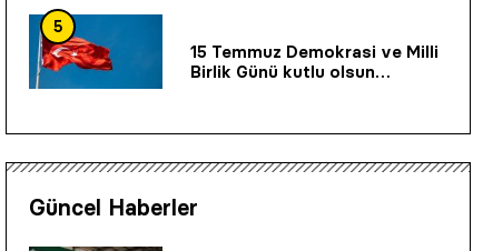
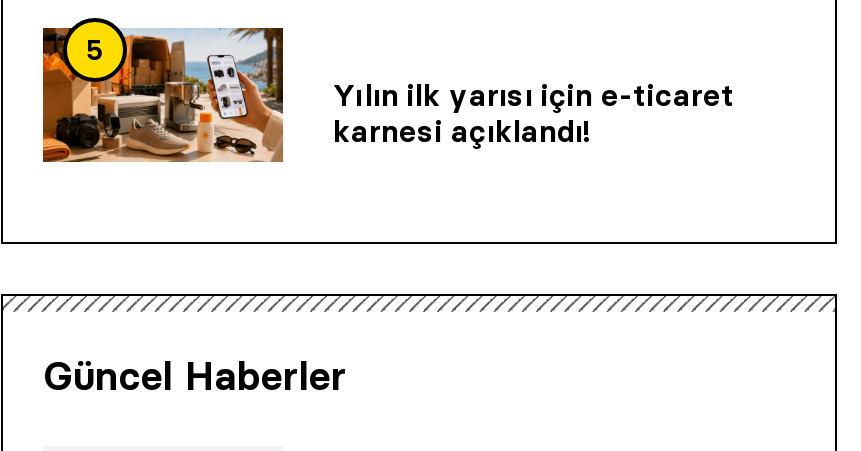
[28,13,438,90] [image] | 15 Temmuz Demokrasi ve Milli | Birlik Günü kutlu olsun… -> [41,26,735,164] [image] | Yılın ilk yarısı için e-ticaret | karnesi açıklandı!

